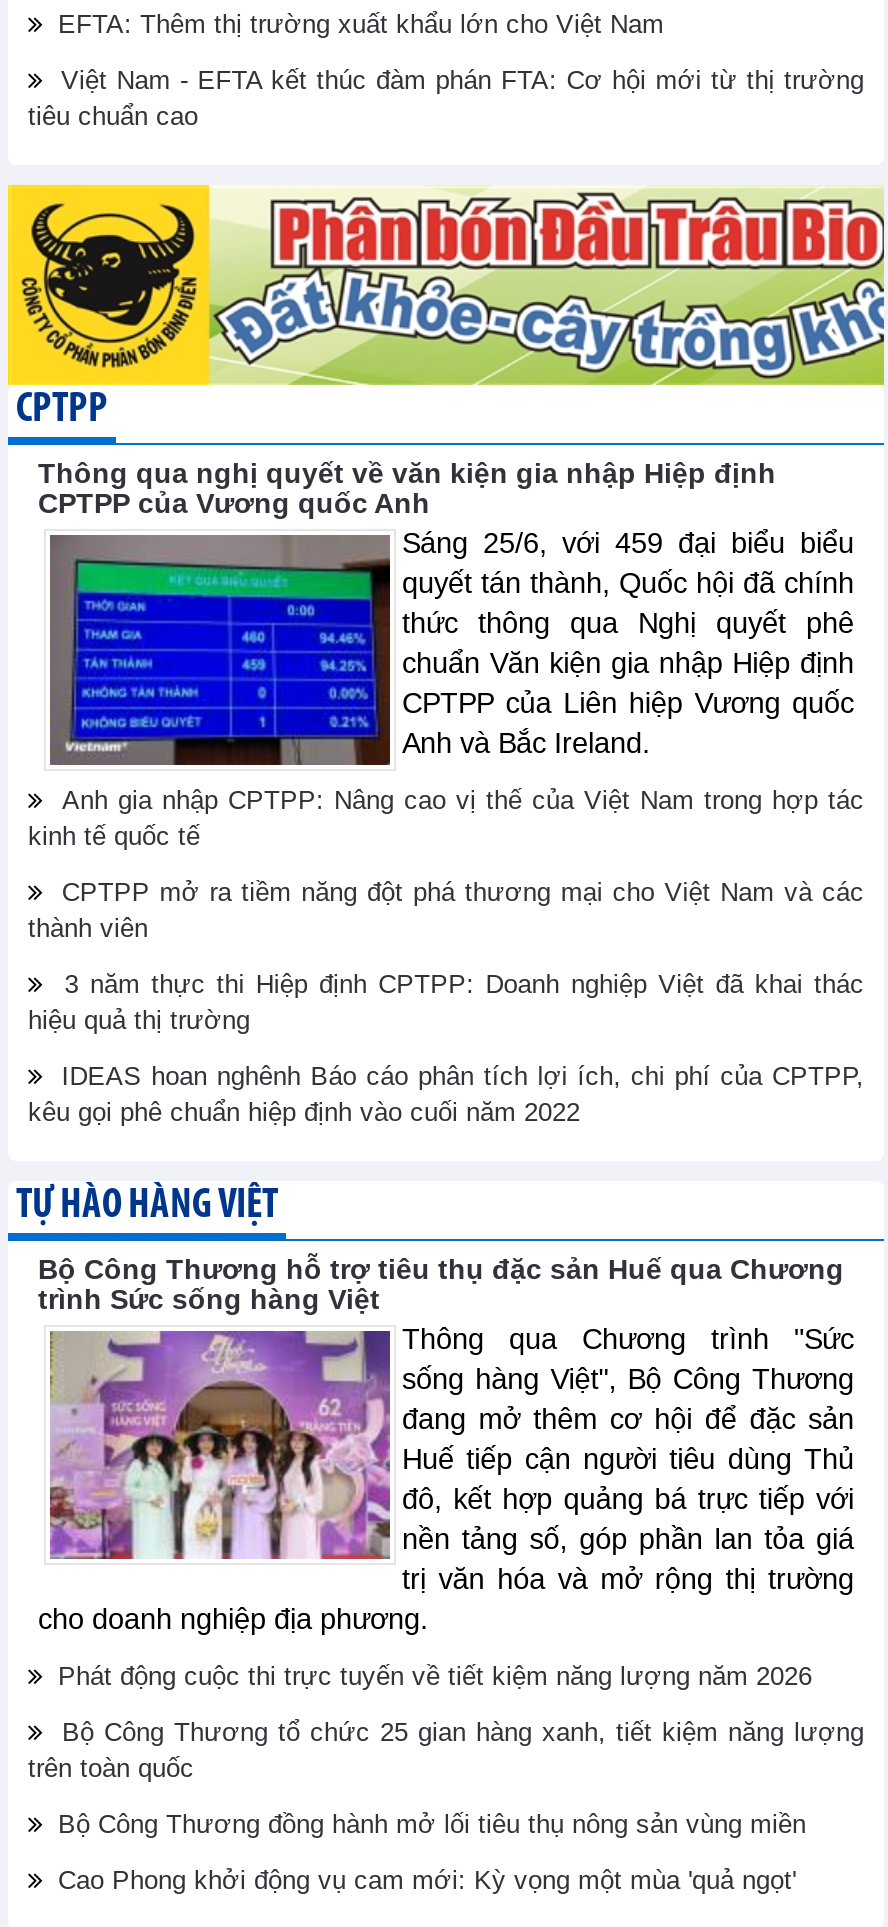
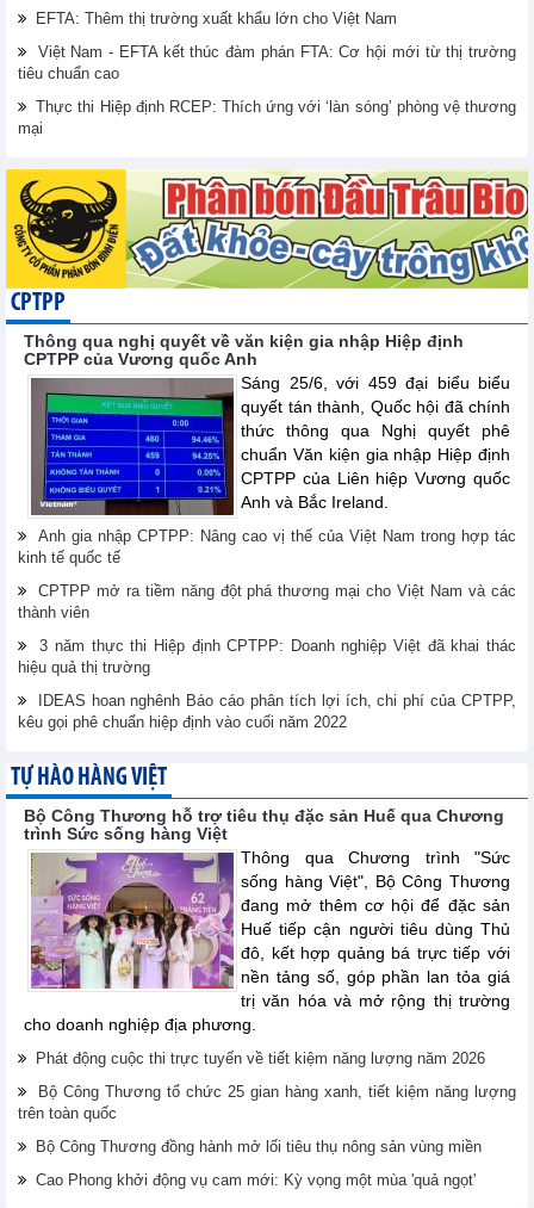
none -> [18,98,516,137] Thực thi Hiệp định RCEP: Thích ứng với ‘làn sóng’ phòng vệ thương | mại

